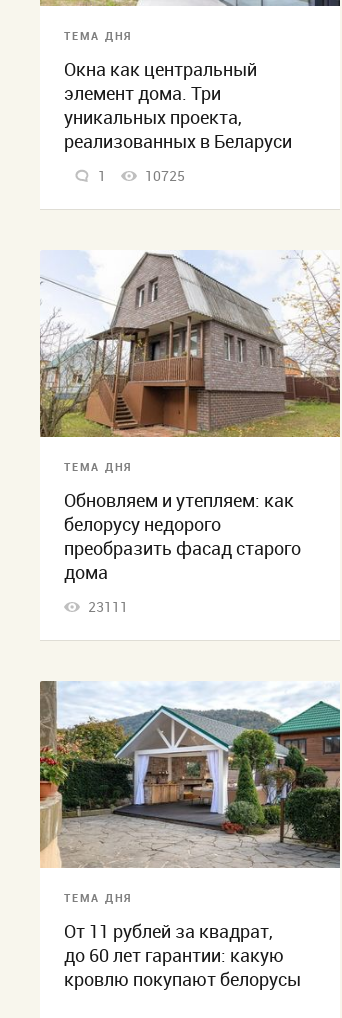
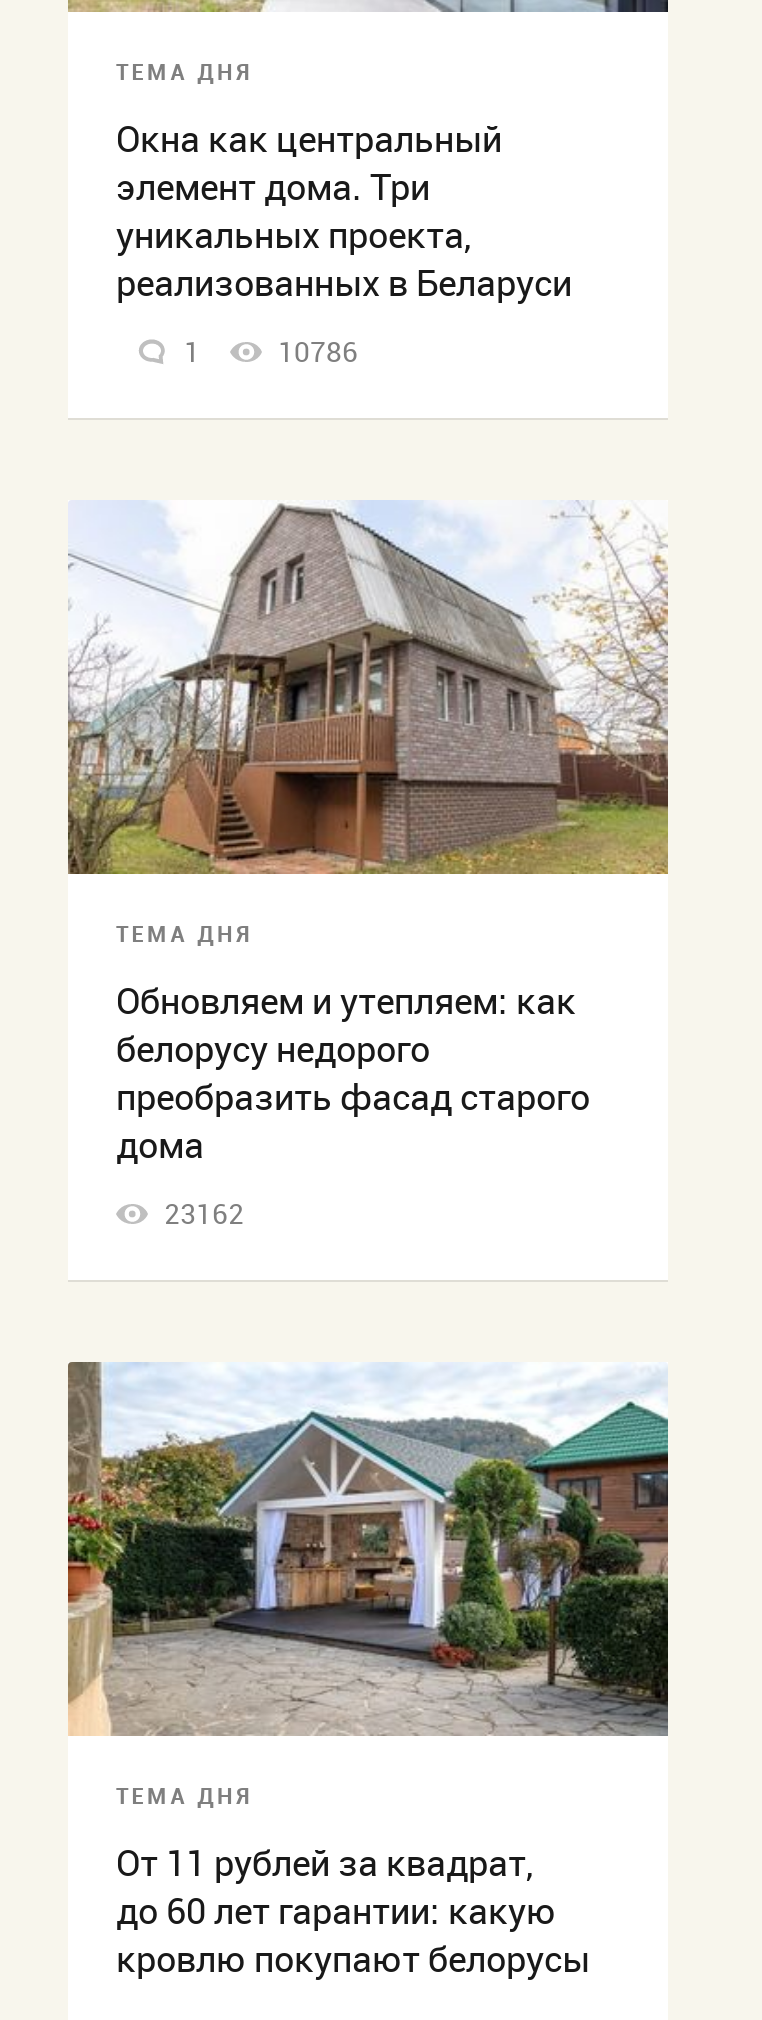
[145,168,185,184] 10725 -> [278,336,358,368] 10786
[88,599,128,615] 23111 -> [164,1198,244,1230] 23162

